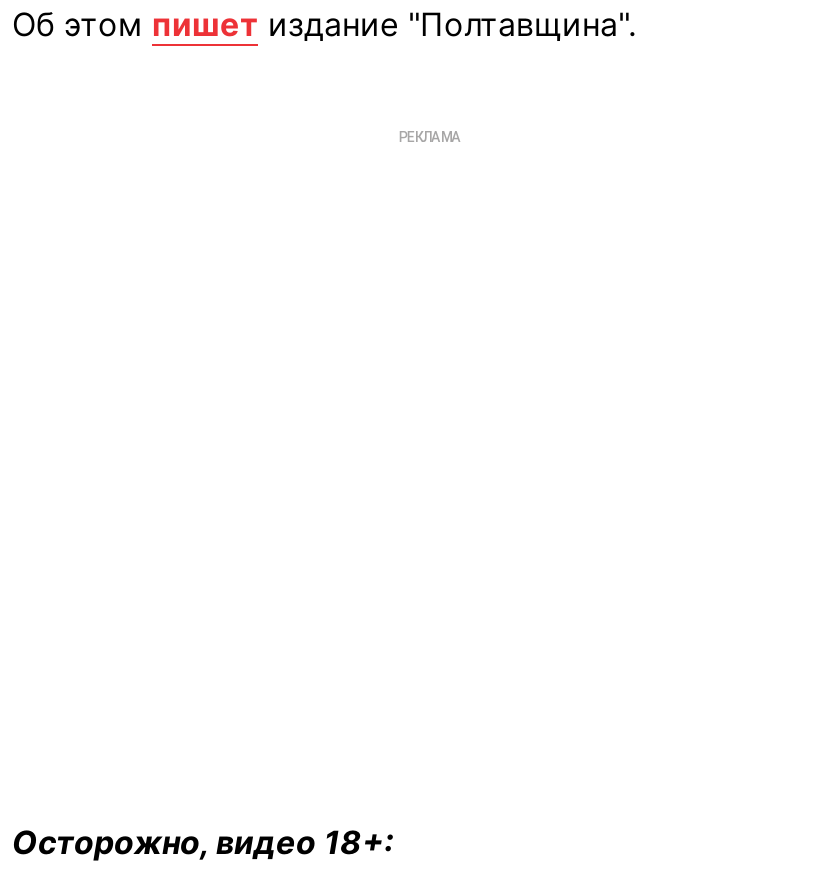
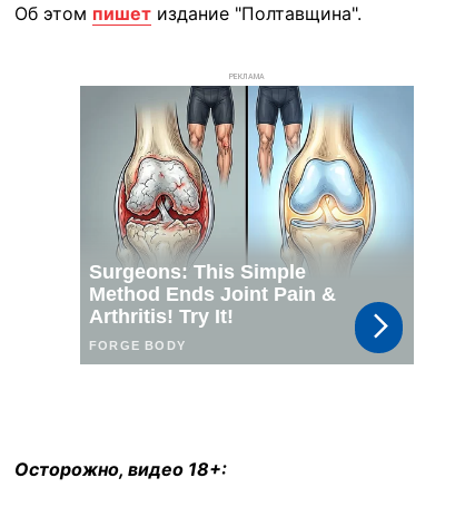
none -> [79,85,415,365] [image]

